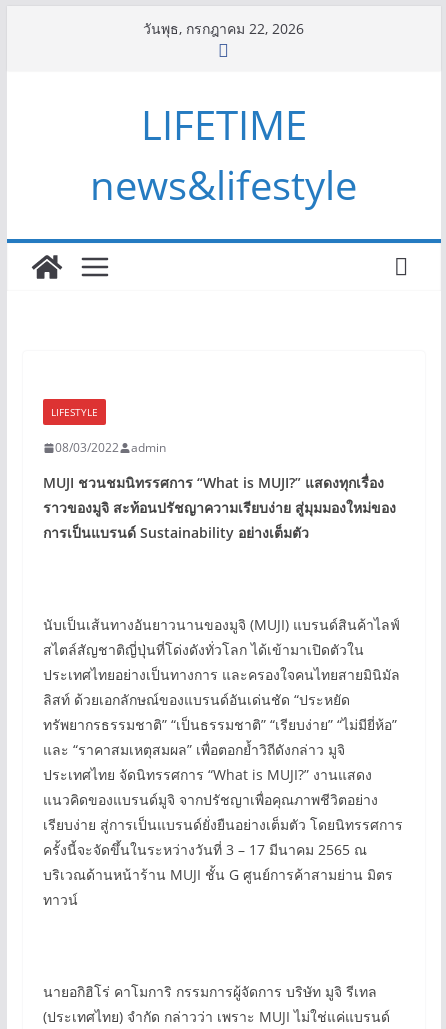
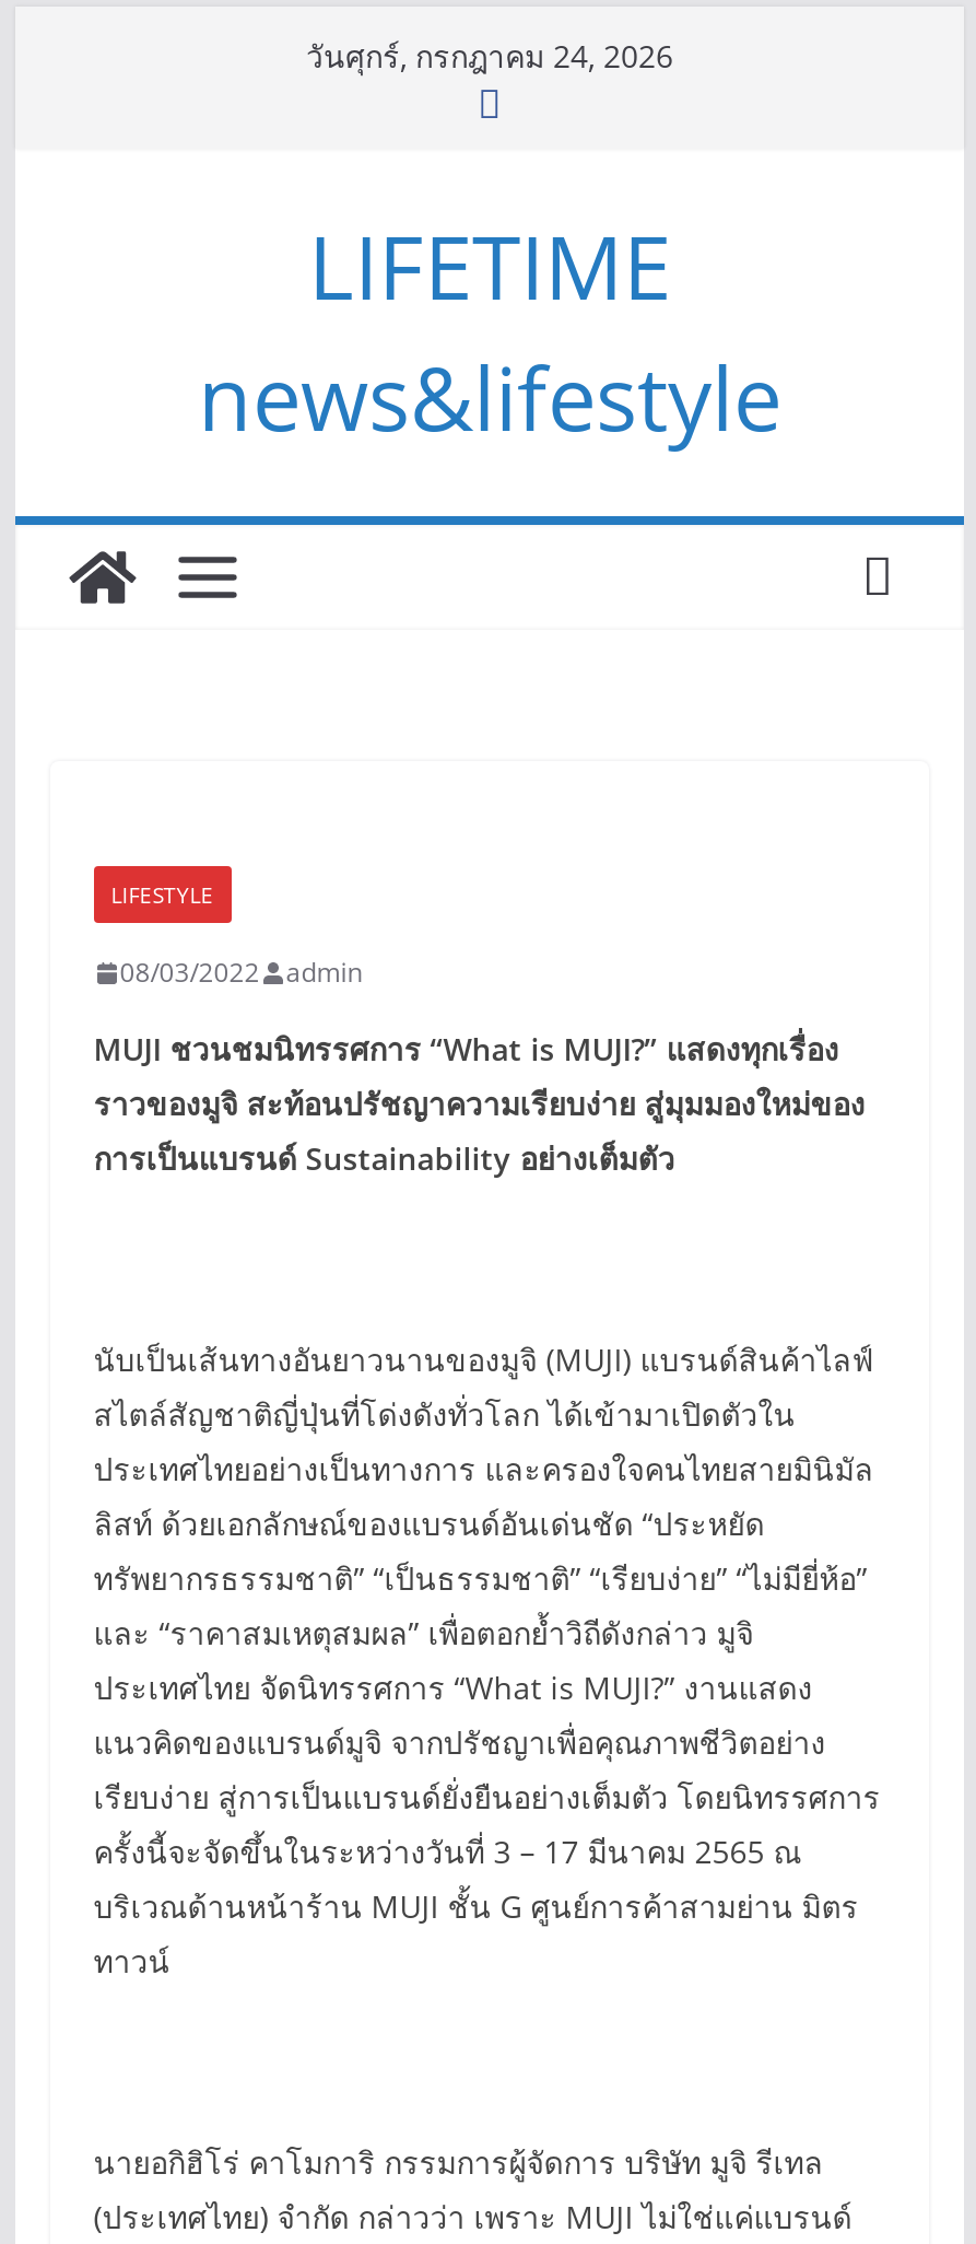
[143,19,304,38] วันพุธ, กรกฎาคม 22, 2026 -> [306,35,673,77] วันศุกร์, กรกฎาคม 24, 2026

